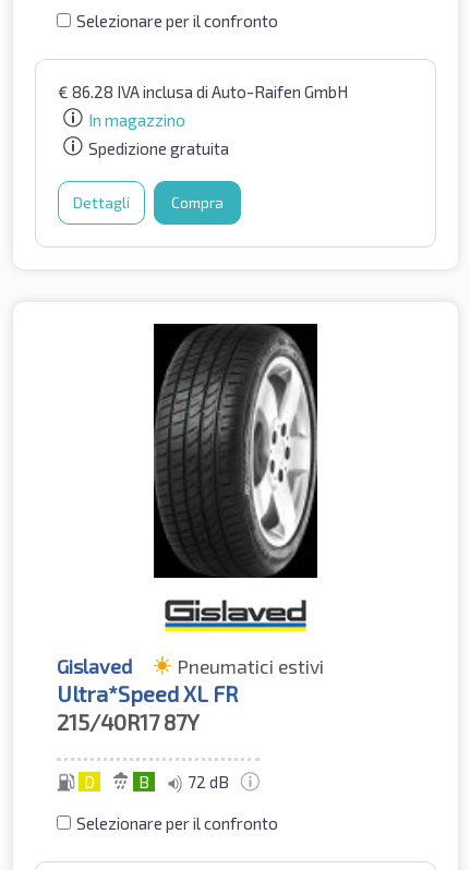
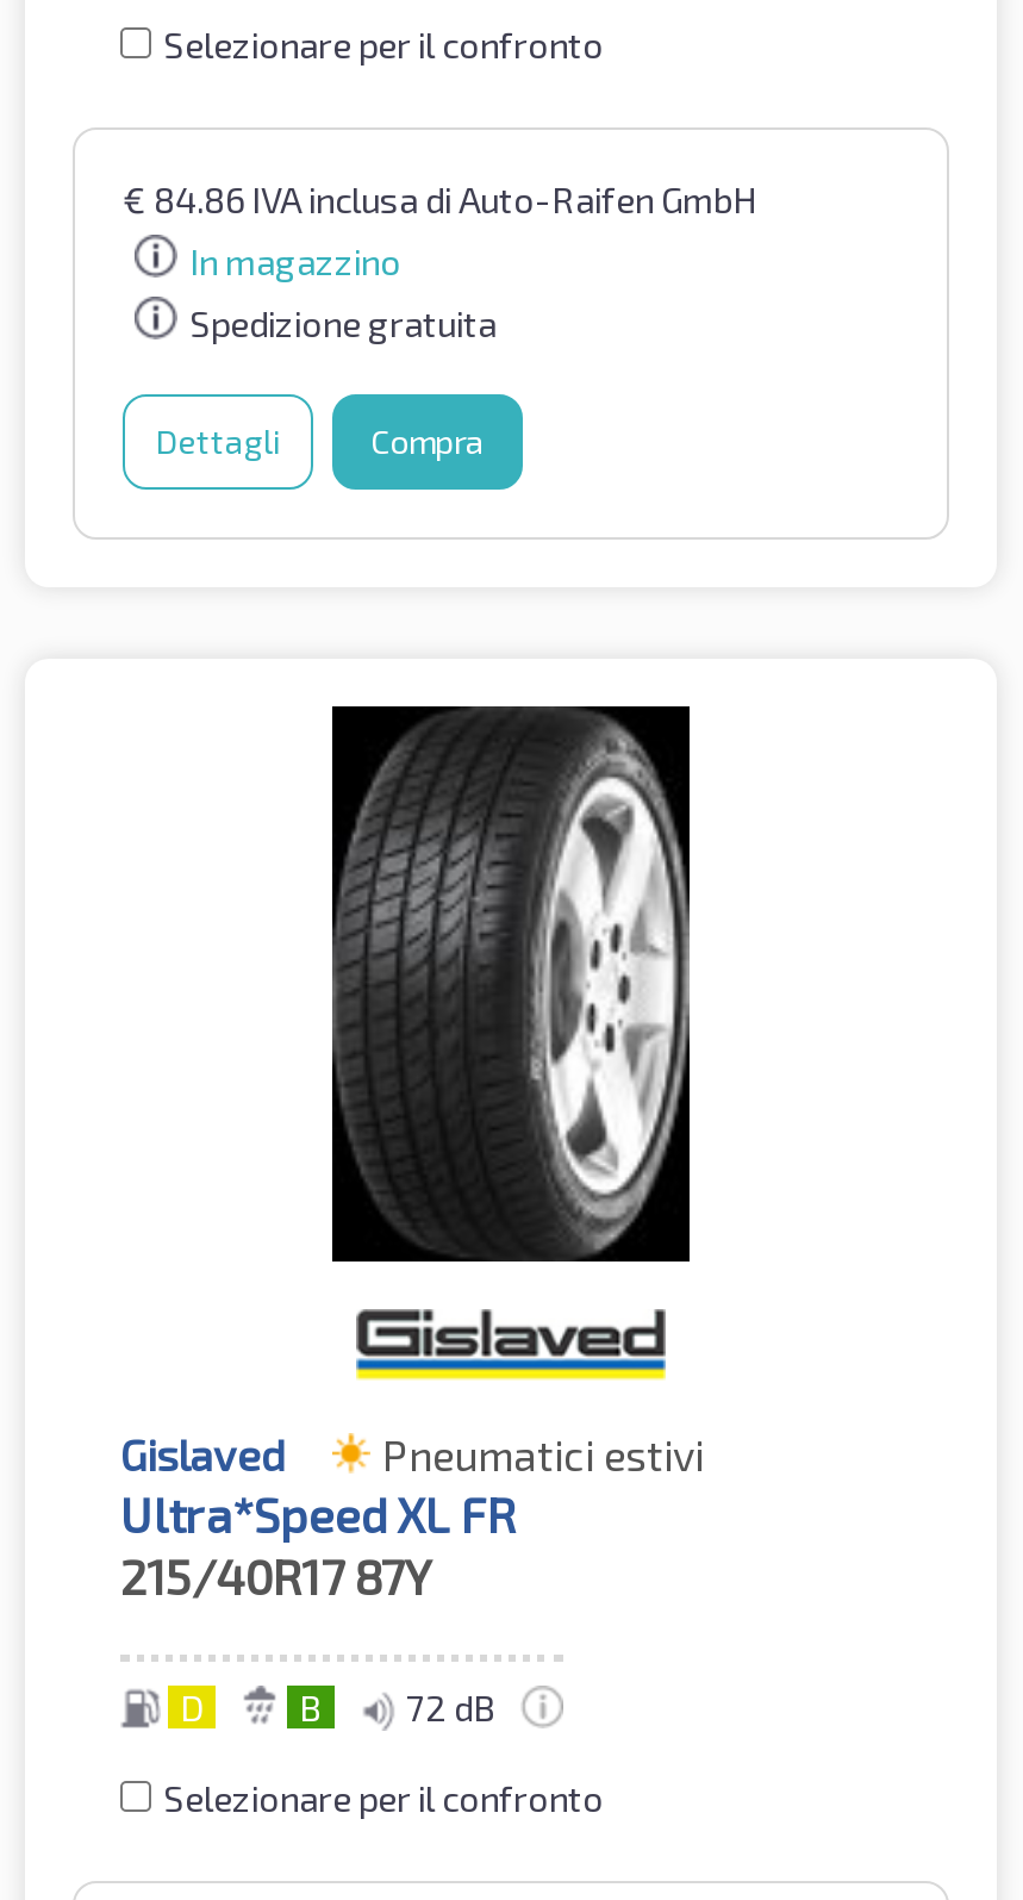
[58,82,348,101] € 86.28 IVA inclusa di Auto-Raifen GmbH -> [123,177,756,220] € 84.86 IVA inclusa di Auto-Raifen GmbH

